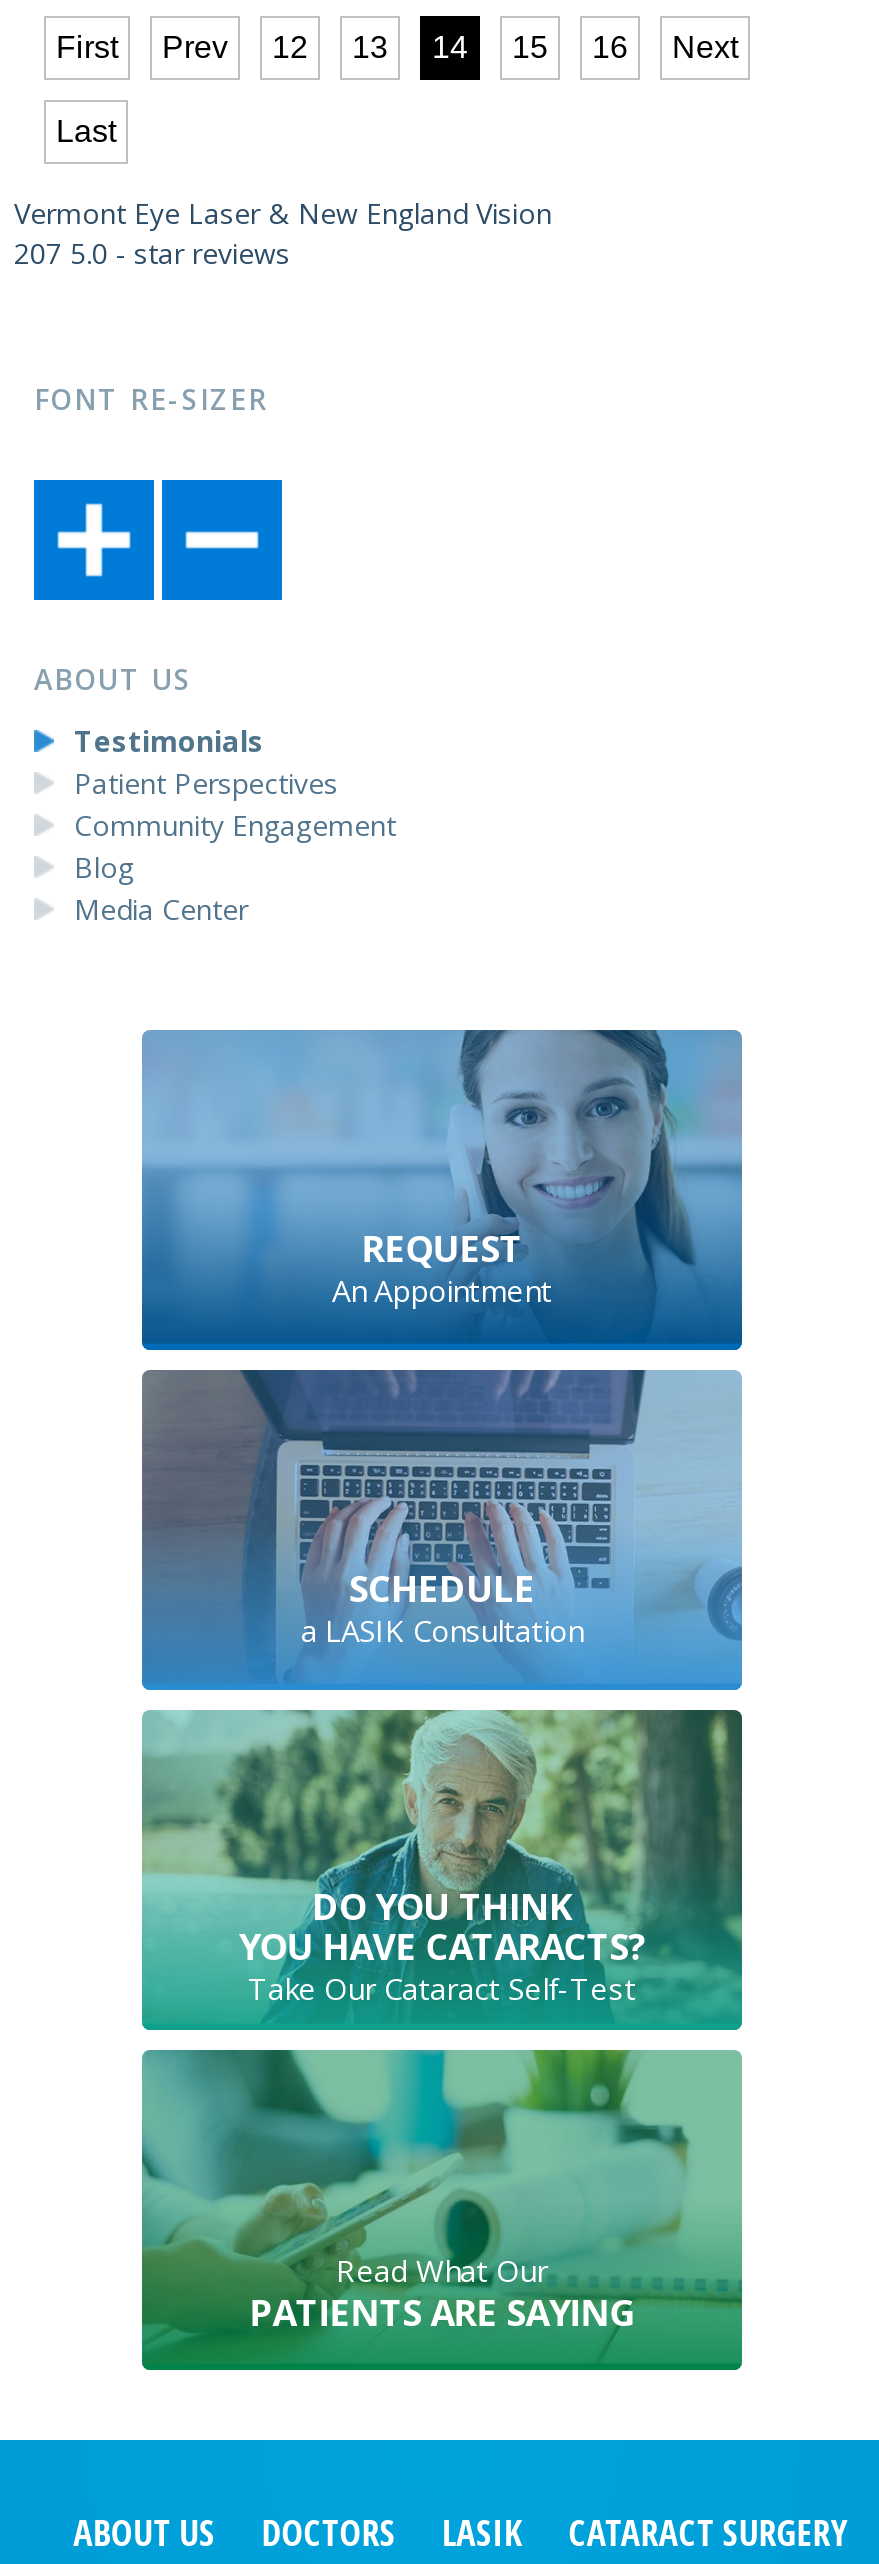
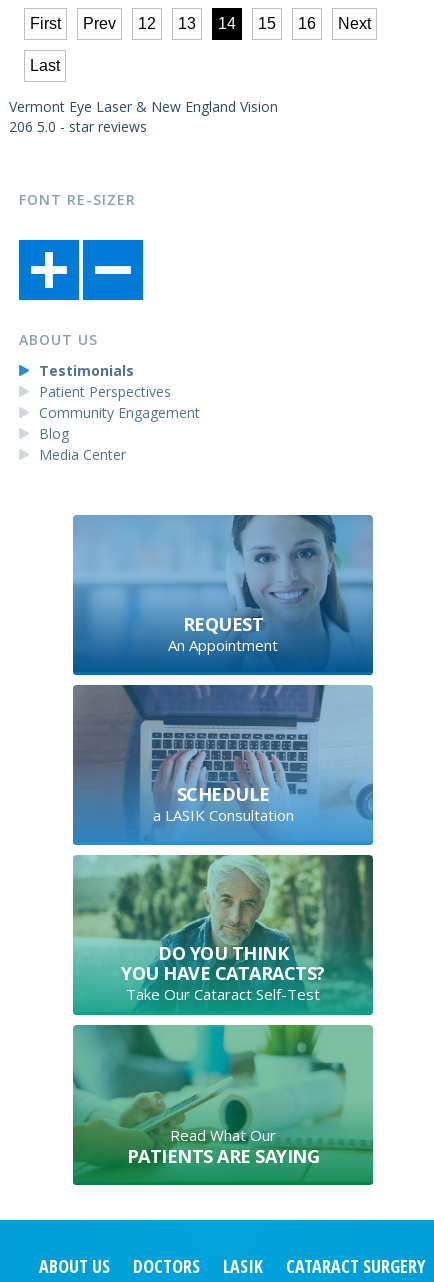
[14,234,290,272] 207 5.0 - star reviews -> [9,117,147,136] 206 5.0 - star reviews

